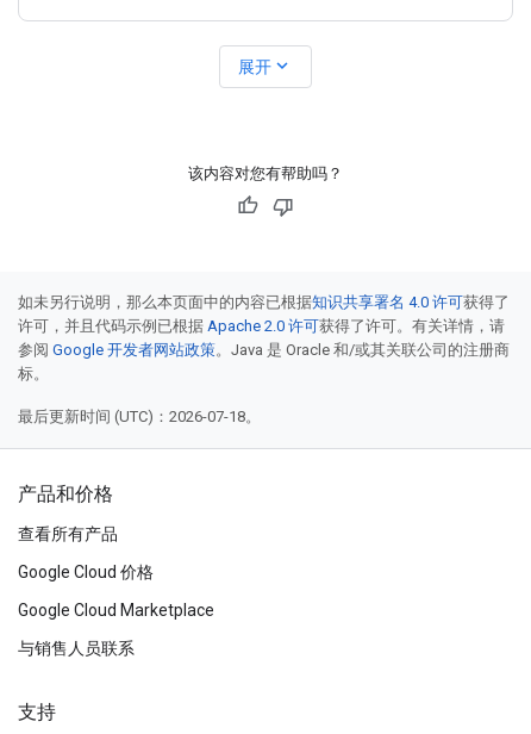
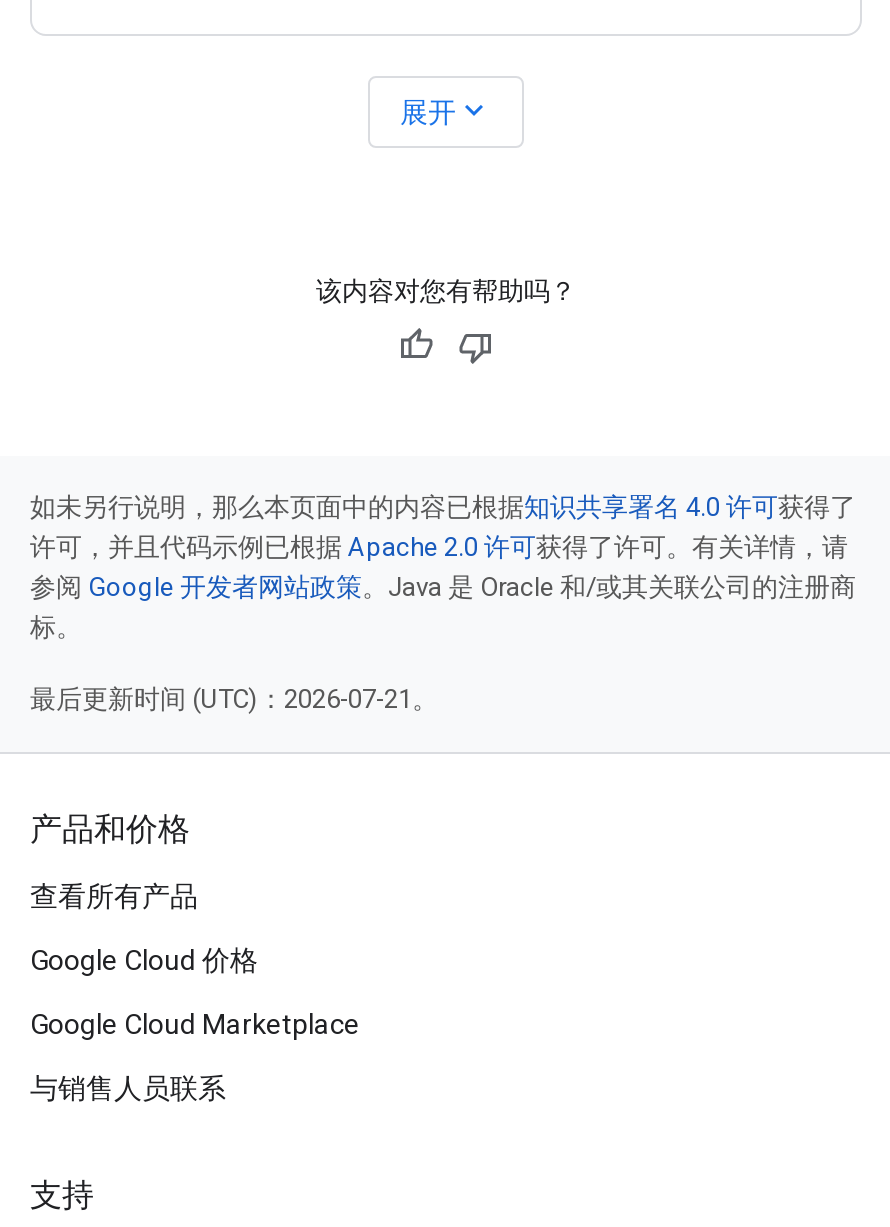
[18,407,261,425] 最后更新时间 (UTC)：2026-07-18。 -> [30,683,438,713] 最后更新时间 (UTC)：2026-07-21。

